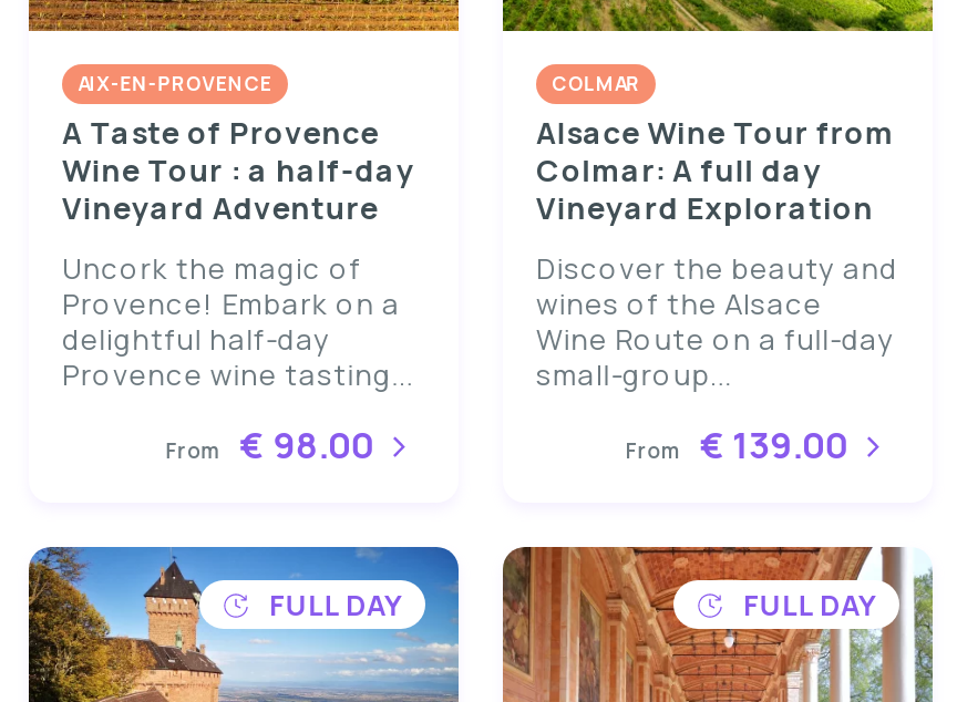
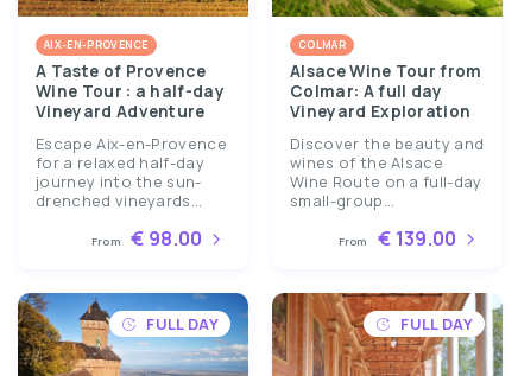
[62,248,414,394] Uncork the magic of | Provence! Embark on a | delightful half-day | Provence wine tasting... -> [36,133,227,211] Escape Aix-en-Provence | for a relaxed half-day | journey into the sun- | drenched vineyards...

